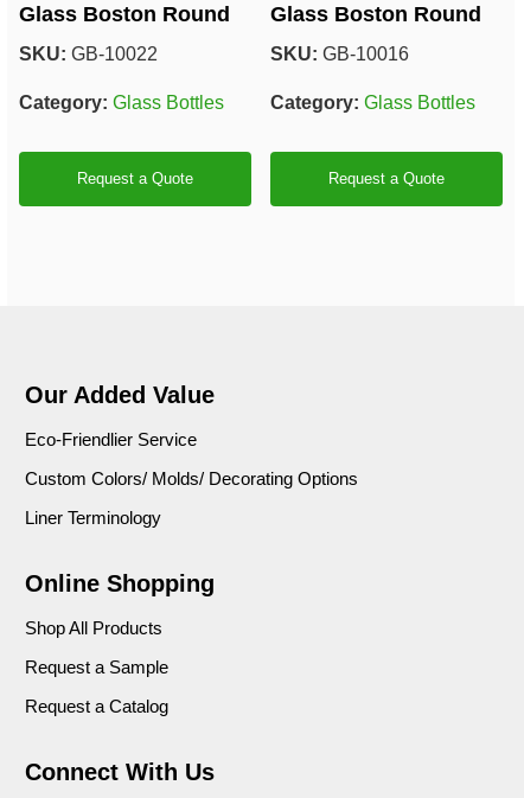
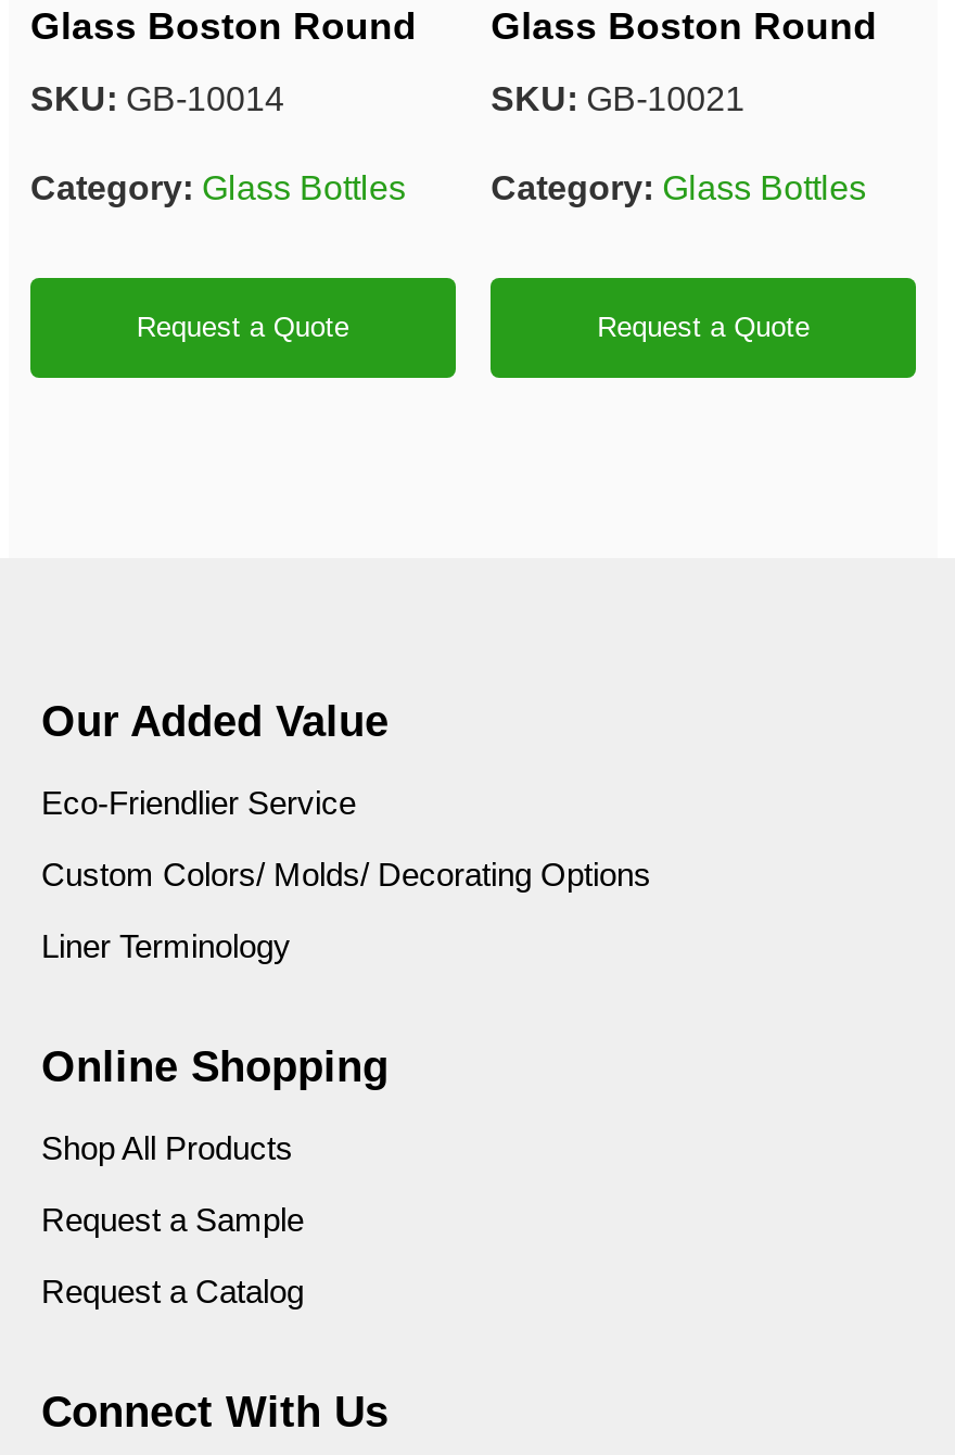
[19,43,158,64] SKU: GB-10022 -> [30,79,284,116] SKU: GB-10014
[271,43,409,64] SKU: GB-10016 -> [491,79,745,116] SKU: GB-10021

